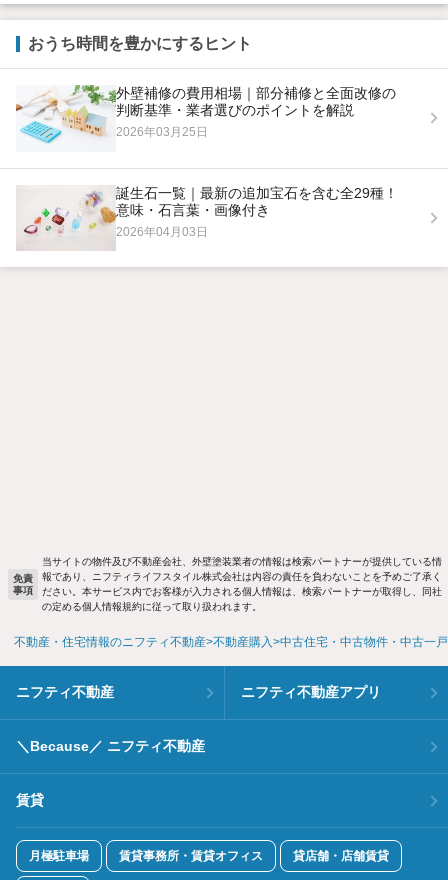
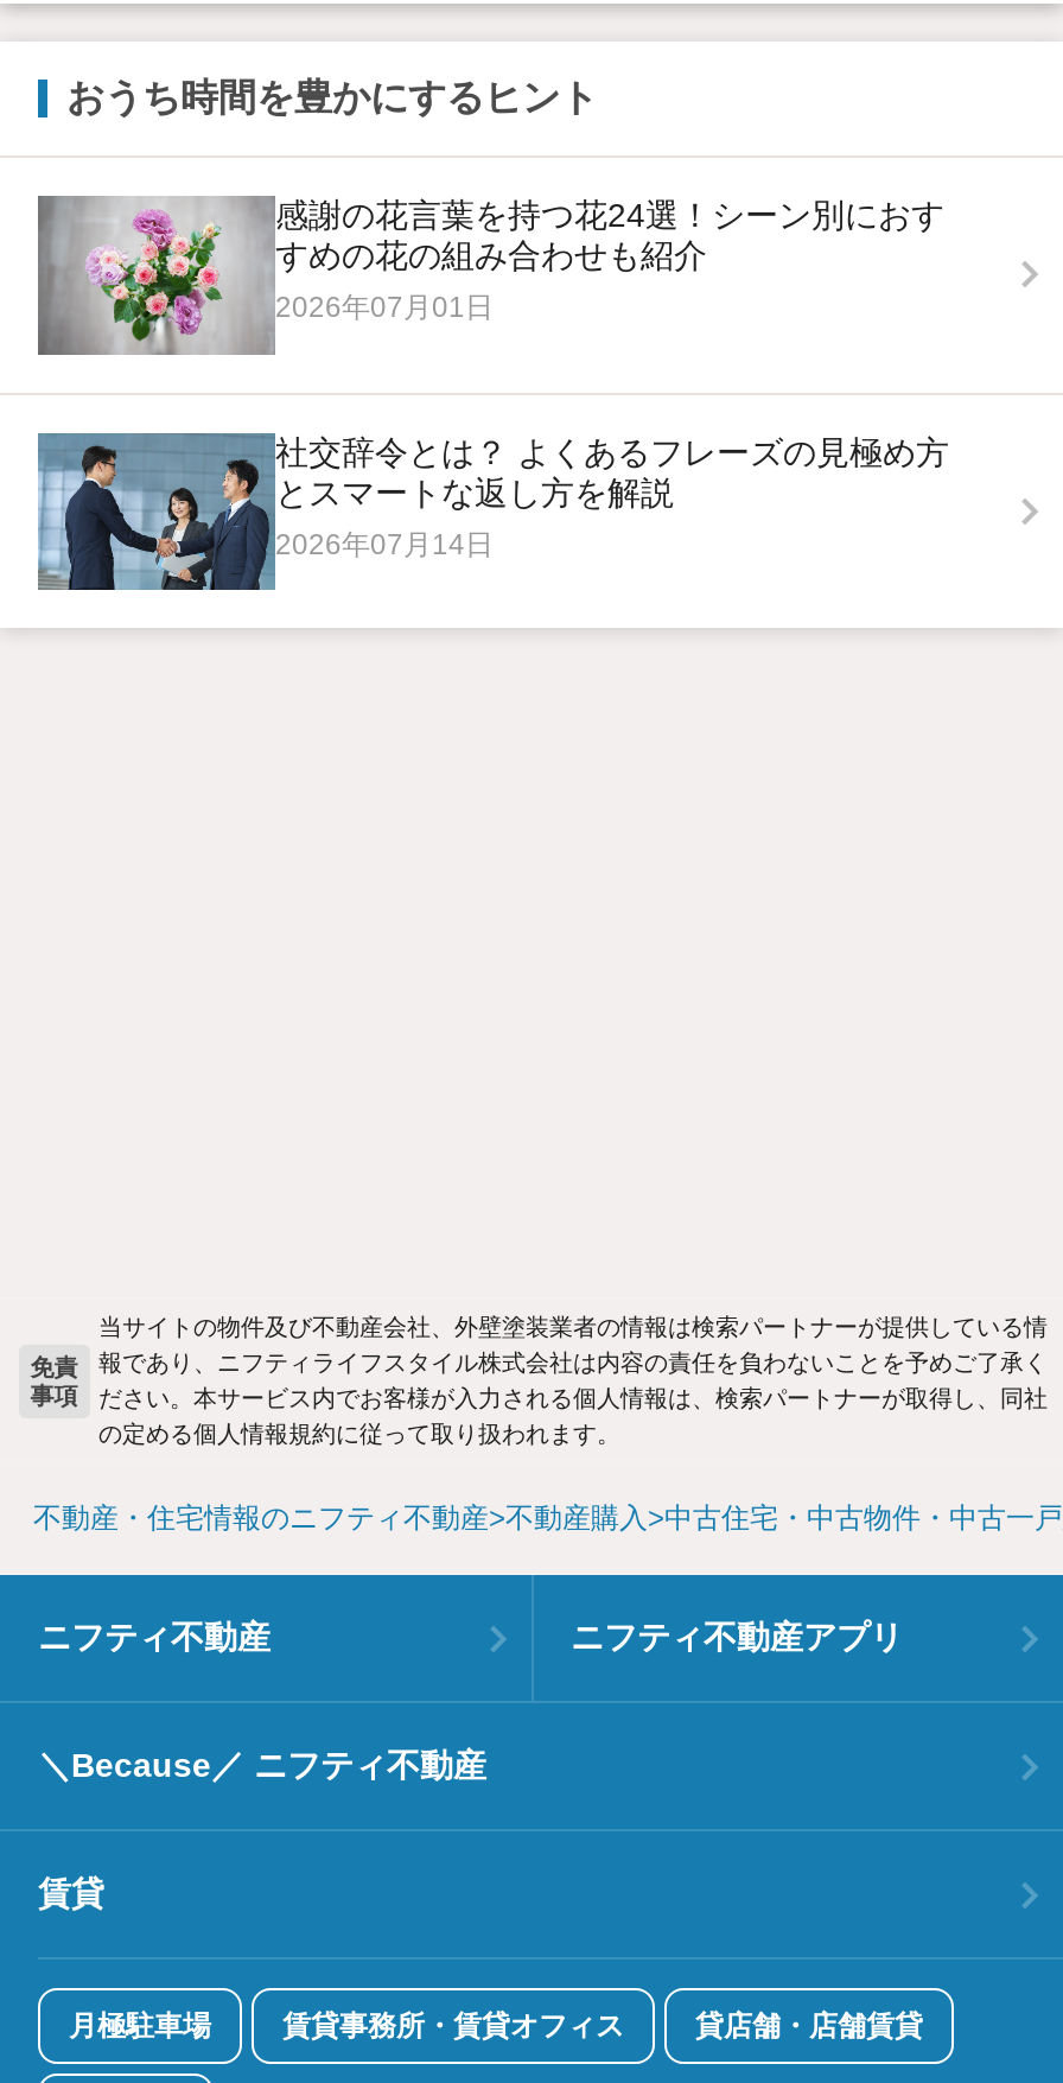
[16,85,396,152] [image] | 外壁補修の費用相場｜部分補修と全面改修の | 判断基準・業者選びのポイントを解説 | 2026年03月25日 -> [36,193,944,357] [image] | 感謝の花言葉を持つ花24選！シーン別におす | すめの花の組み合わせも紹介 | 2026年07月01日
[16,185,398,251] [image] | 誕生石一覧｜最新の追加宝石を含む全29種！ | 意味・石言葉・画像付き | 2026年04月03日 -> [36,431,949,592] [image] | 社交辞令とは？ よくあるフレーズの見極め方 | とスマートな返し方を解説 | 2026年07月14日

